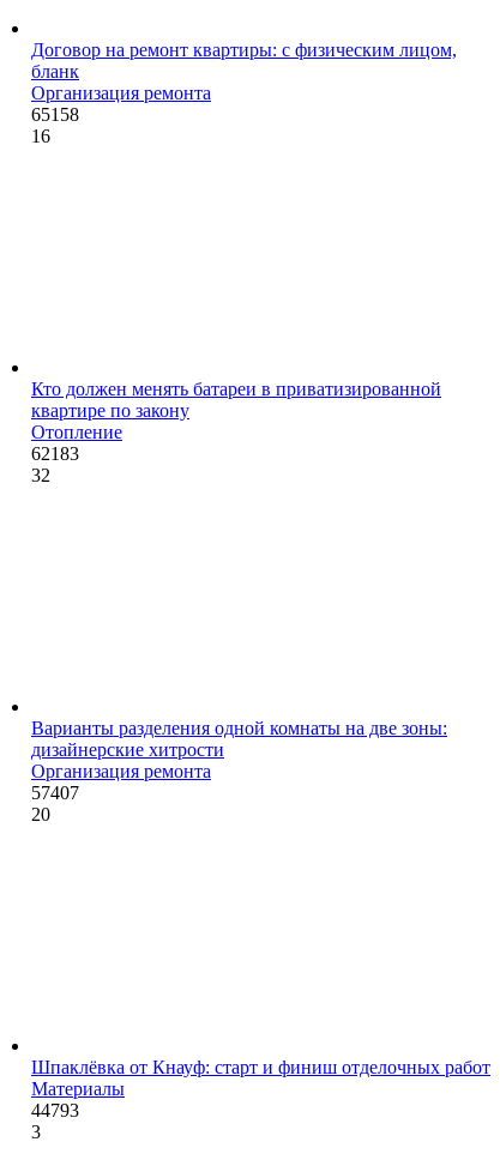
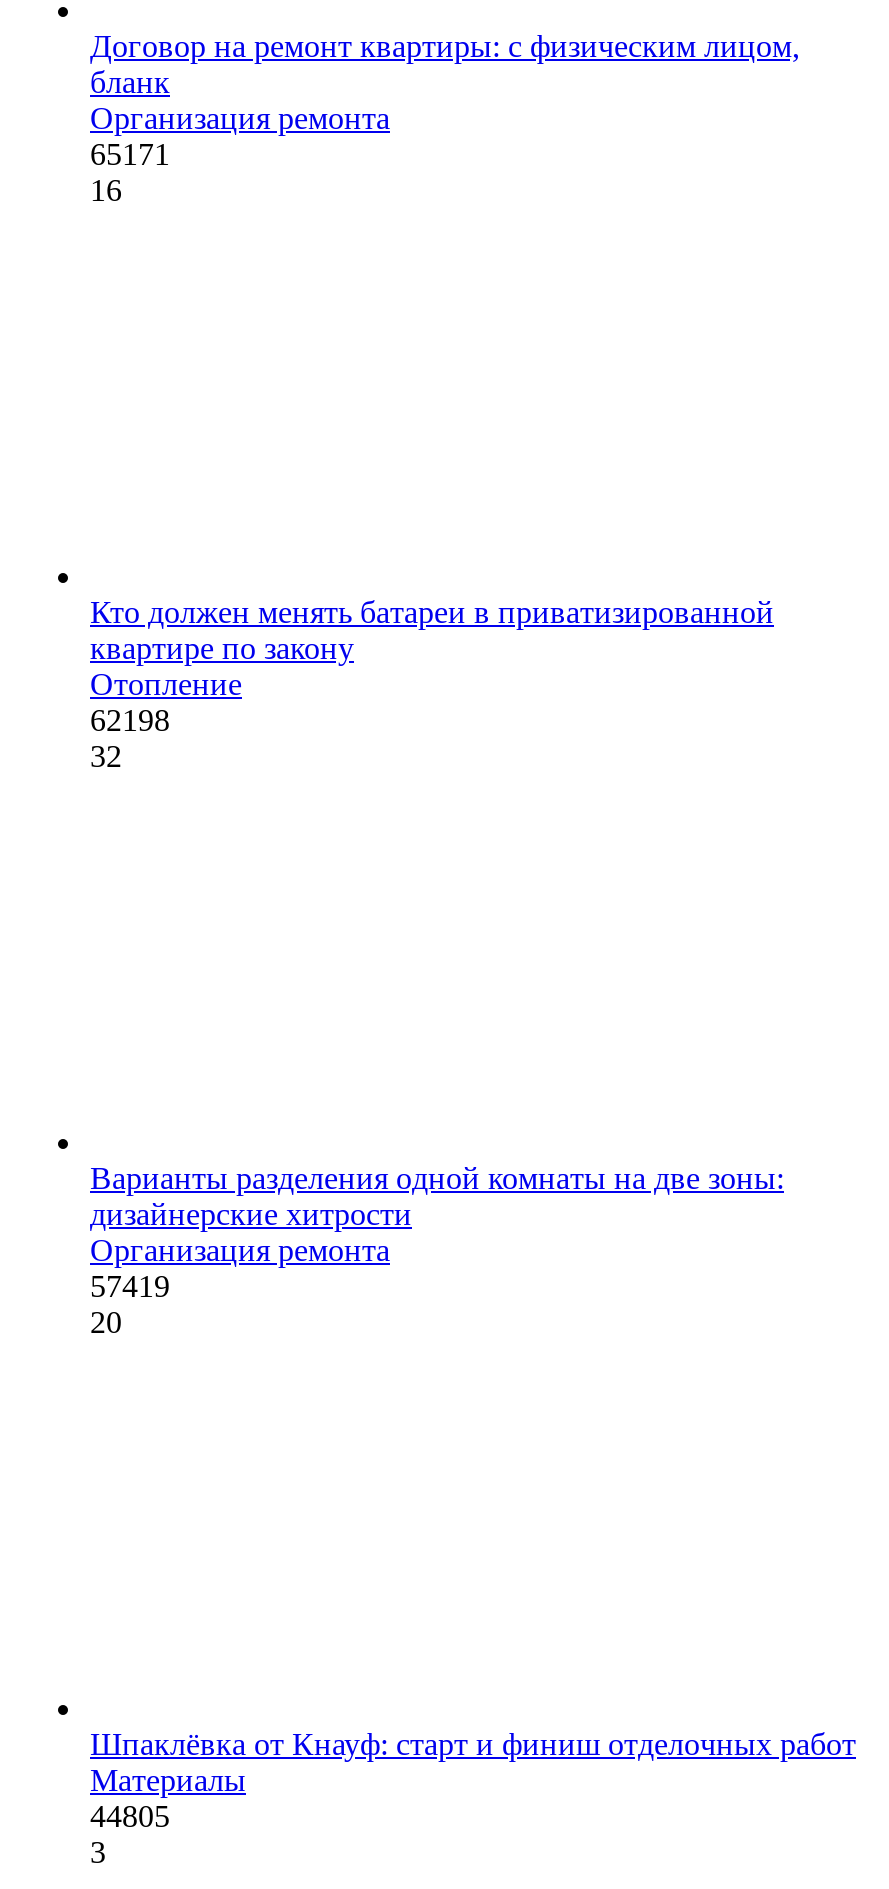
[31,104,79,124] 65158 -> [90,137,170,171] 65171
[31,443,79,464] 62183 -> [90,703,170,737] 62198
[31,782,79,803] 57407 -> [90,1269,170,1303] 57419
[31,1100,79,1120] 44793 -> [90,1799,170,1833] 44805

